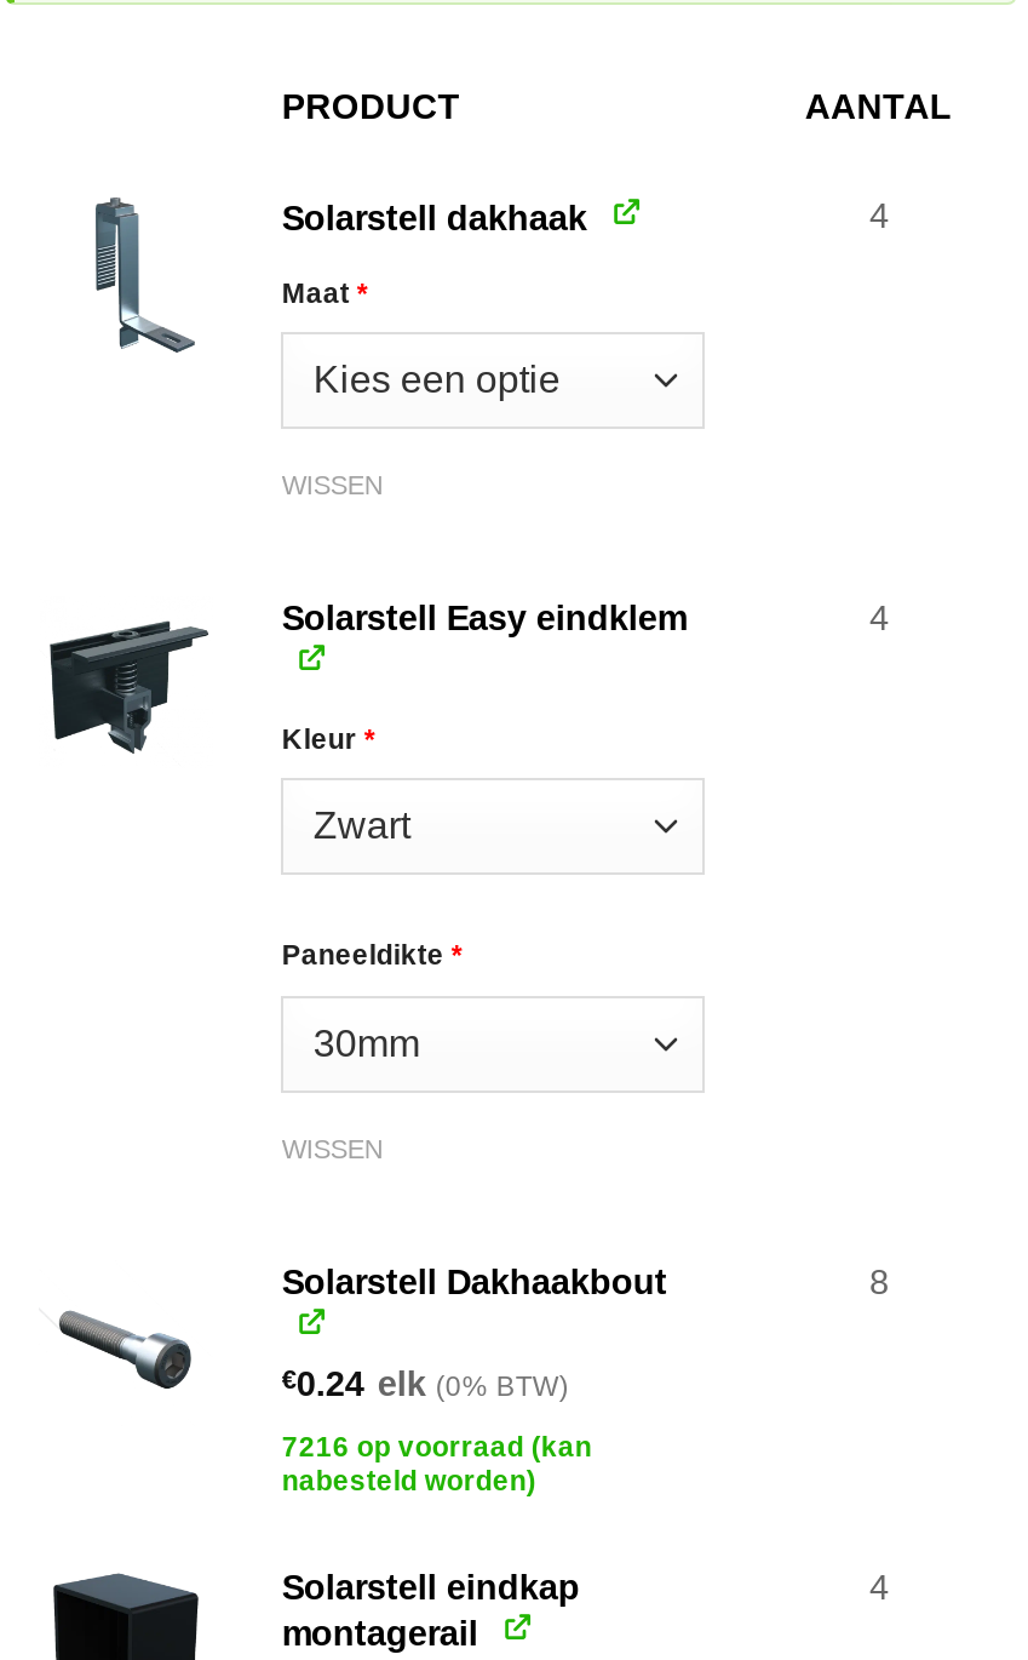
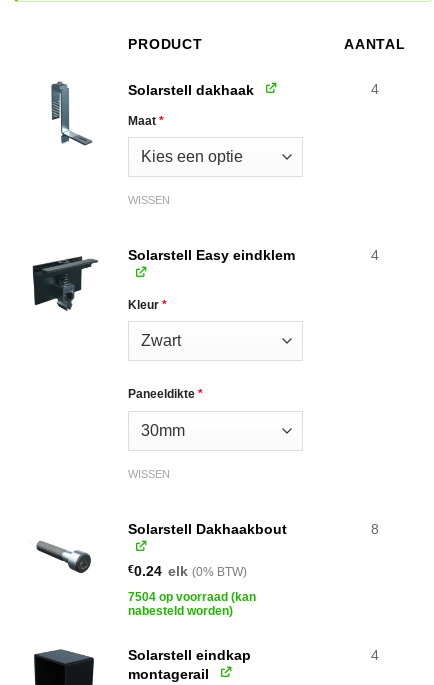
[282,1431,592,1461] 7216 op voorraad (kan -> [128,591,256,603] 7504 op voorraad (kan

